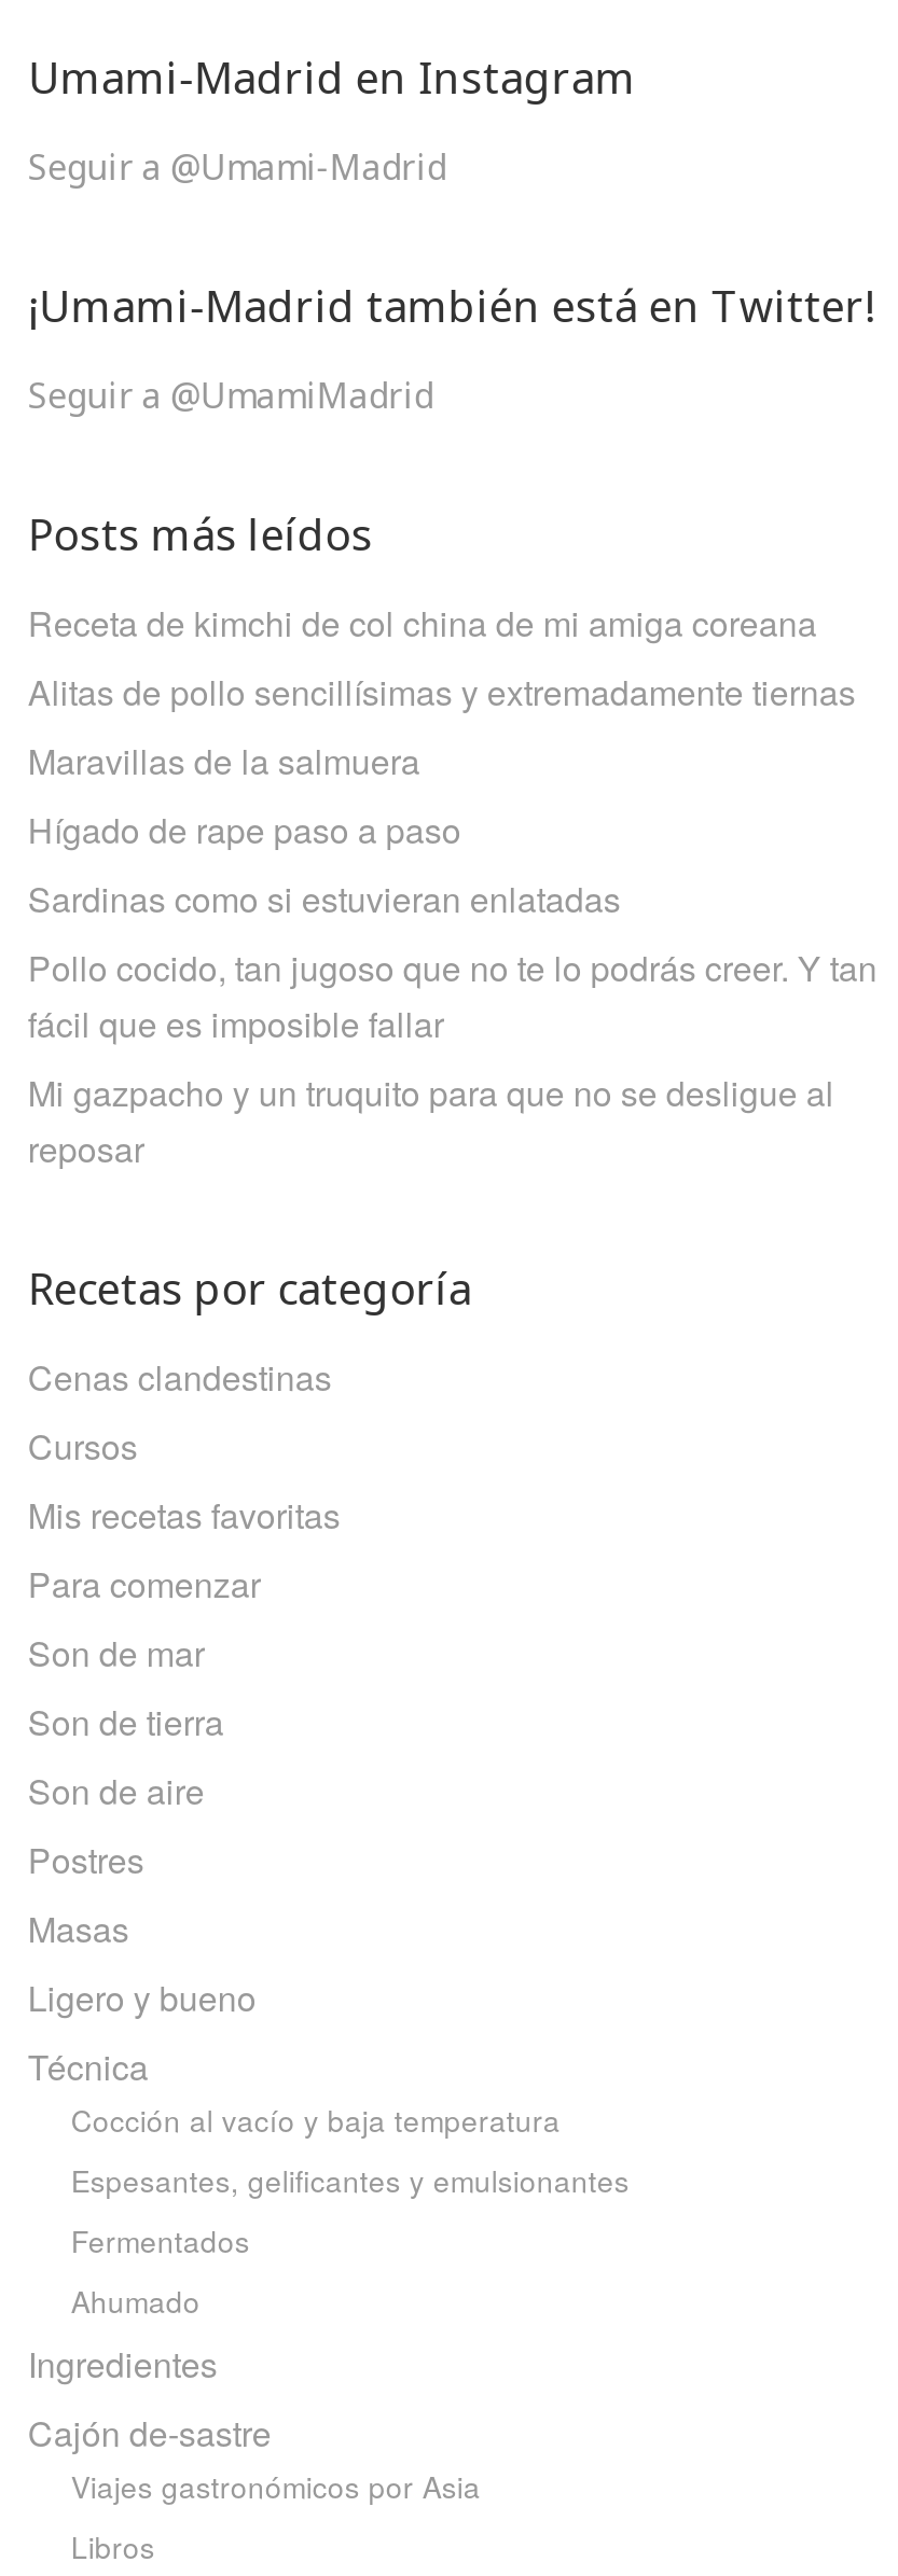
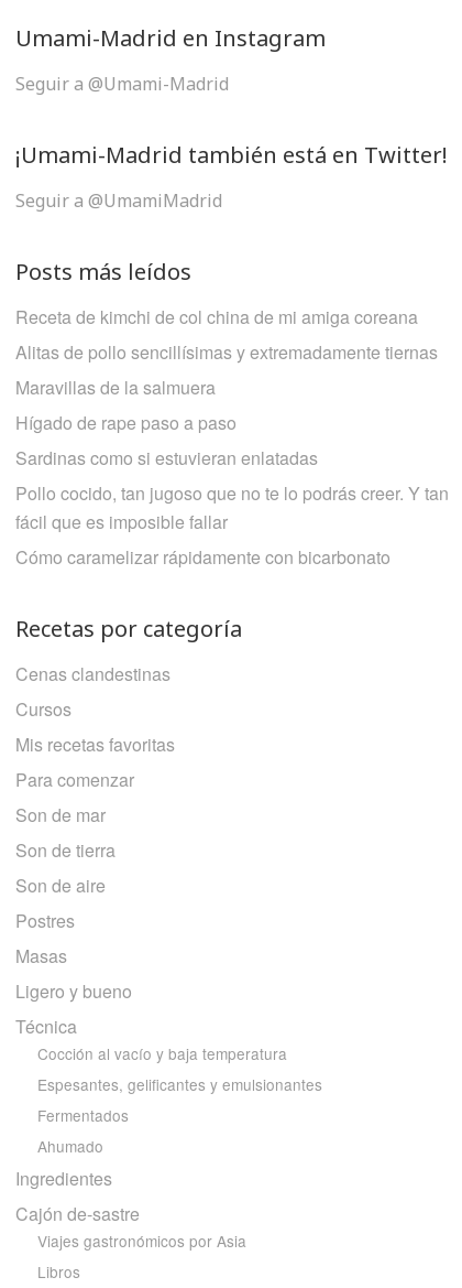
[28,1067,834,1172] Mi gazpacho y un truquito para que no se desligue al | reposar -> [16,544,391,570] Cómo caramelizar rápidamente con bicarbonato

